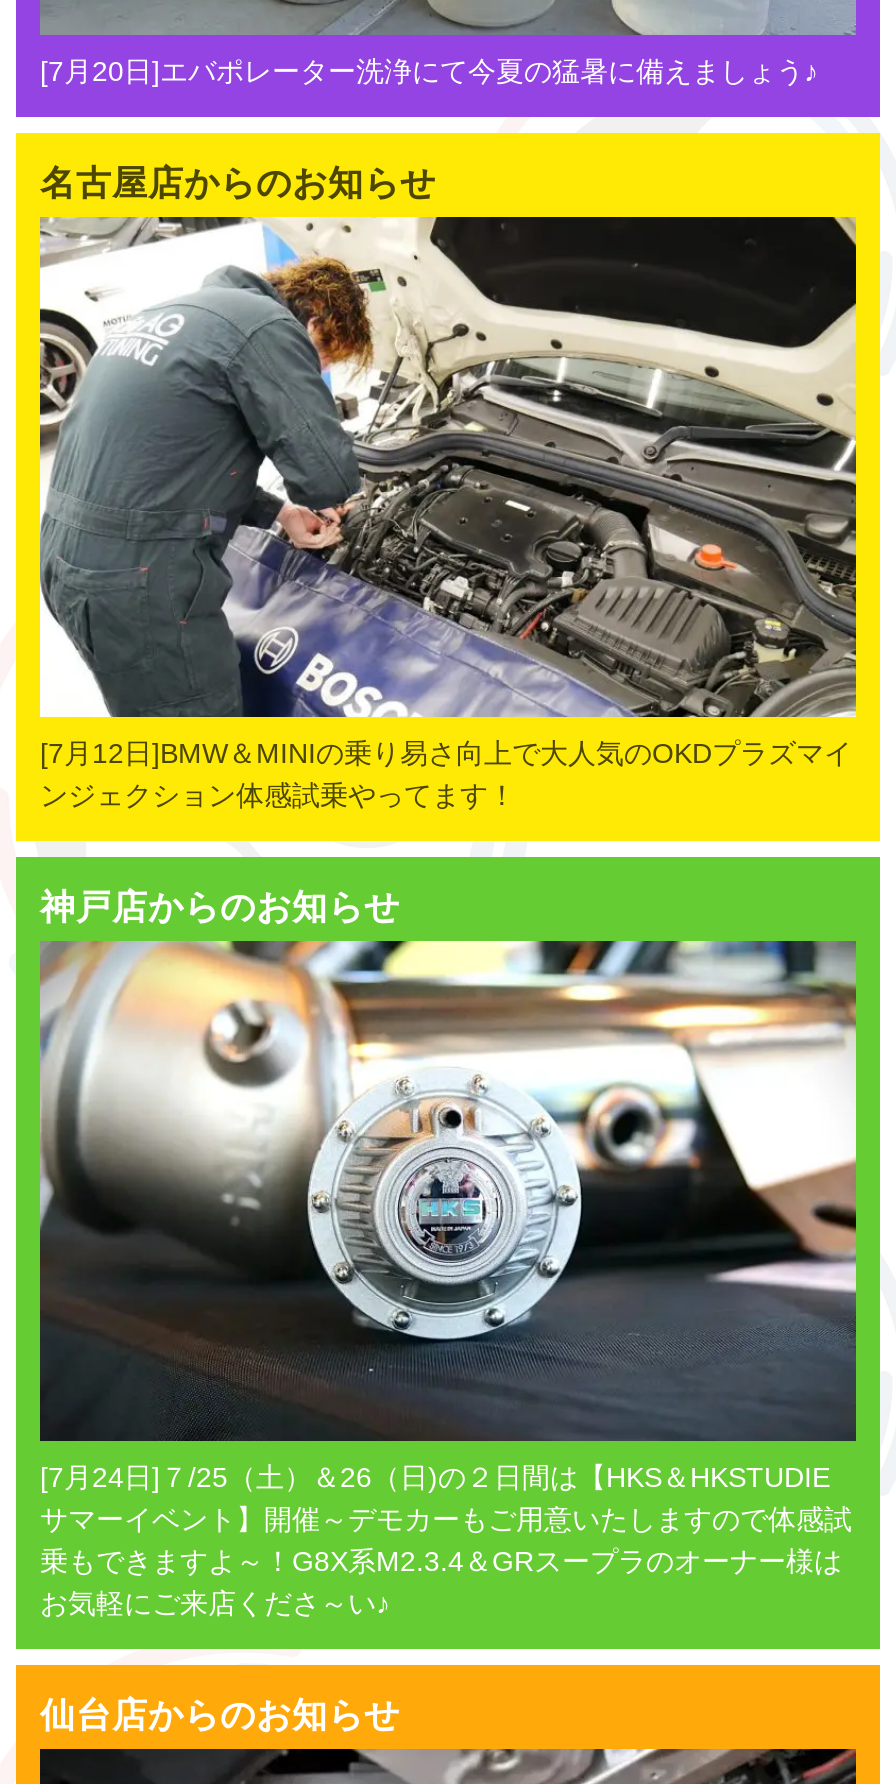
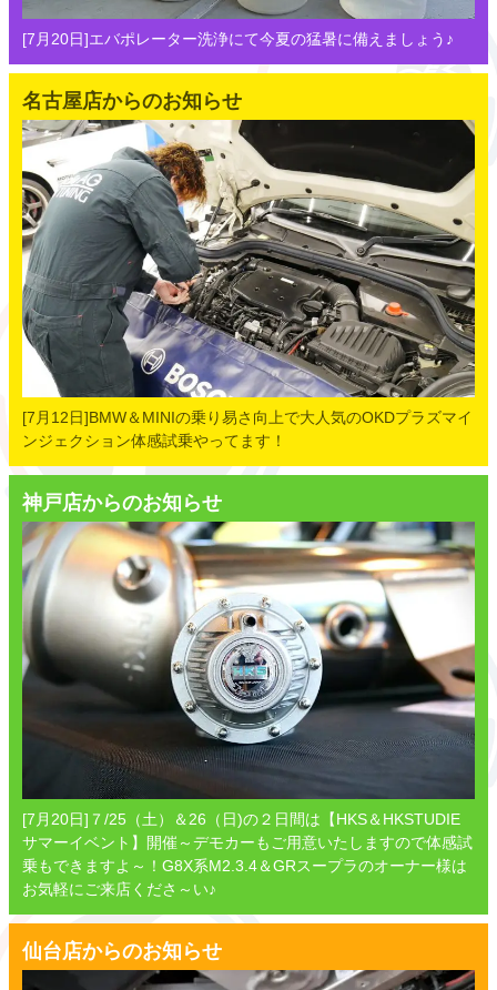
[40,1461,830,1493] [7月24日]７/25（土）＆26（日)の２日間は【HKS＆HKSTUDIE -> [22,811,460,829] [7月20日]７/25（土）＆26（日)の２日間は【HKS＆HKSTUDIE

